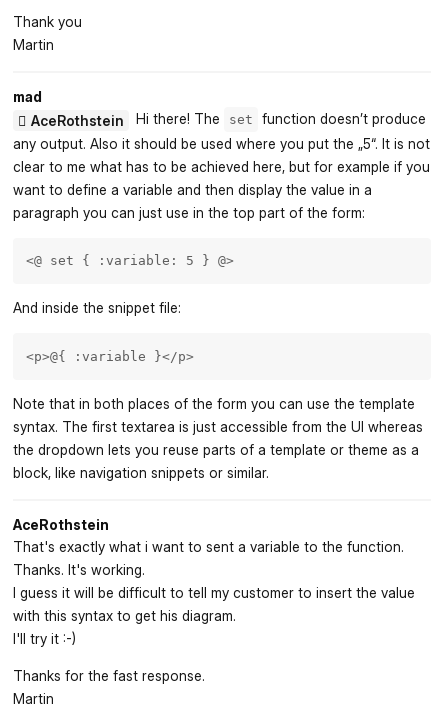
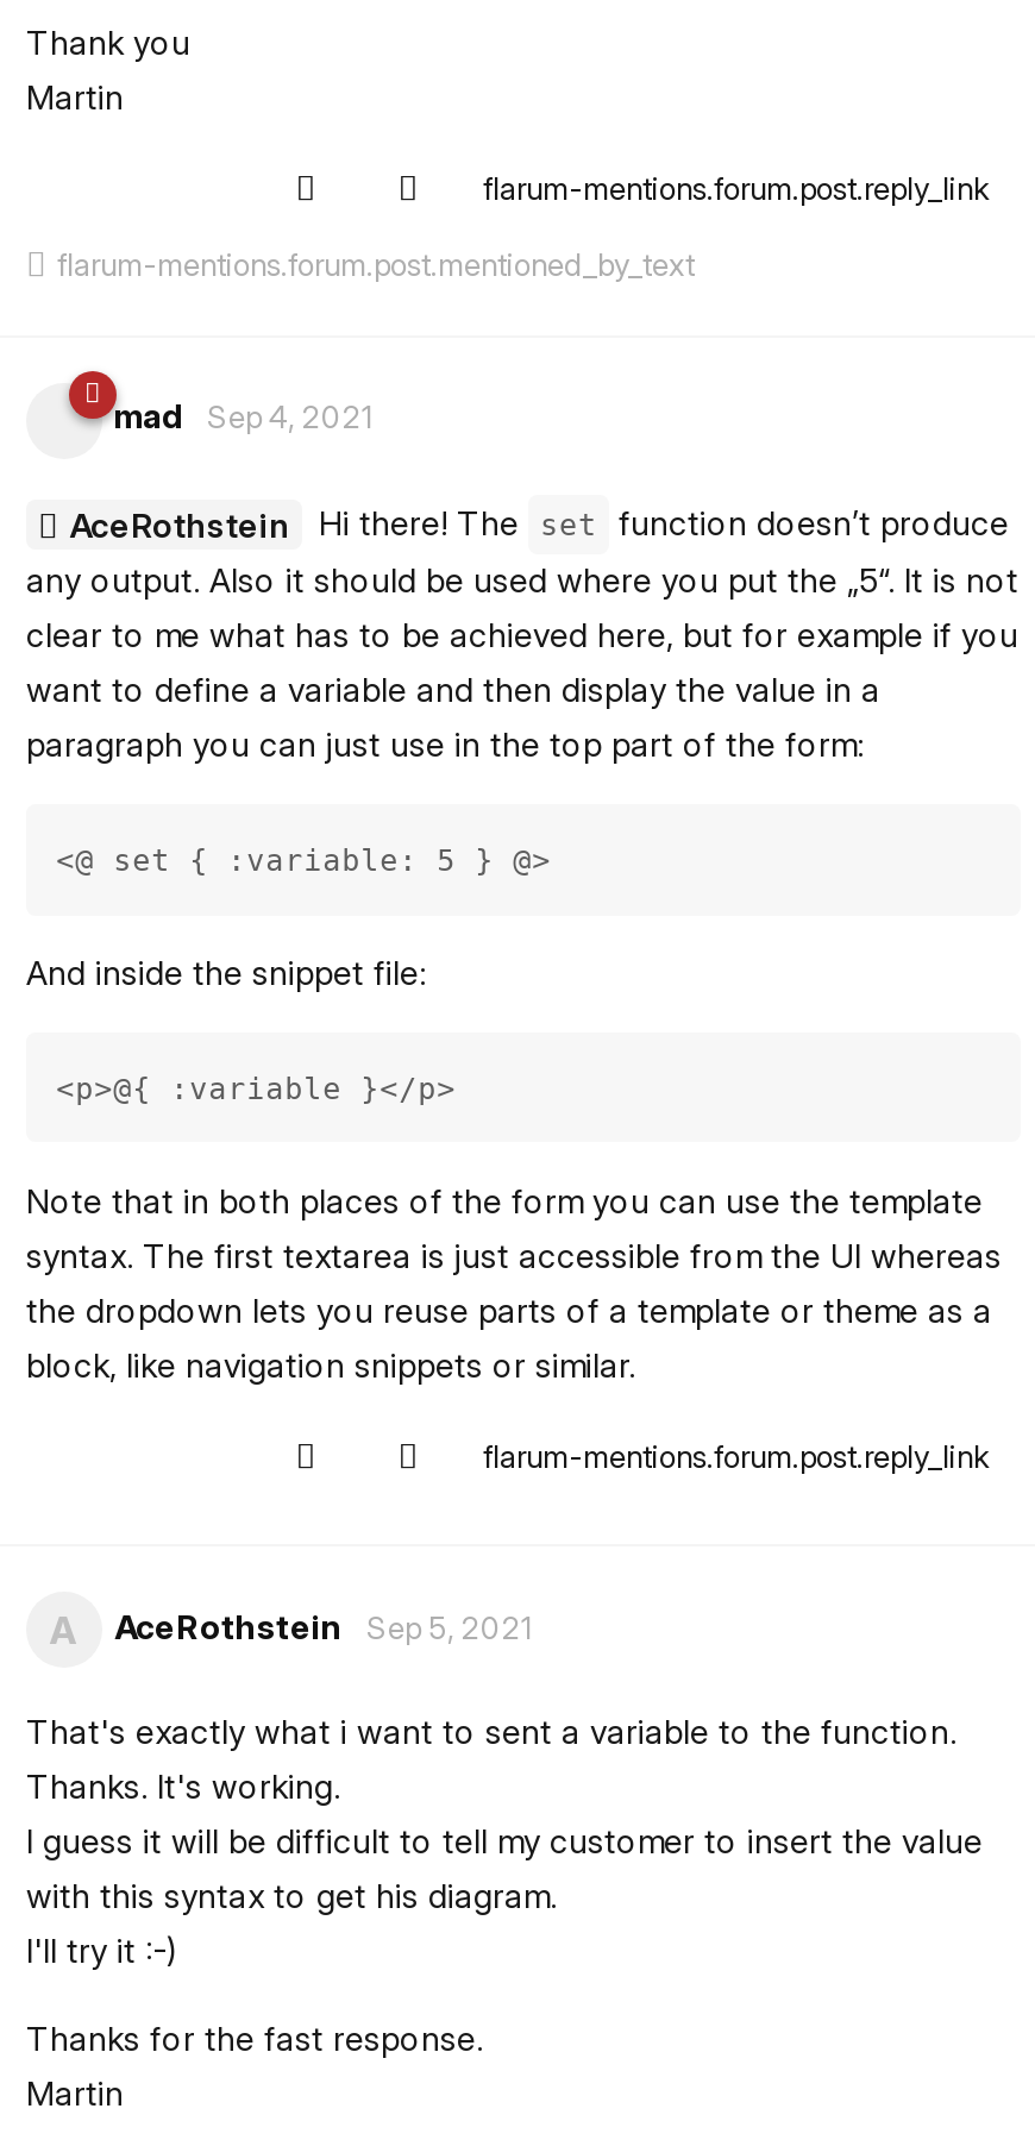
none -> [57,167,990,281] flarum-mentions.forum.post.reply_link | flarum-mentions.forum.post.mentioned_by_text
none -> [207,397,374,435] Sep 4, 2021
none -> [483,1436,990,1474] flarum-mentions.forum.post.reply_link
none -> [50,1605,79,1653] A
none -> [366,1607,533,1645] Sep 5, 2021

